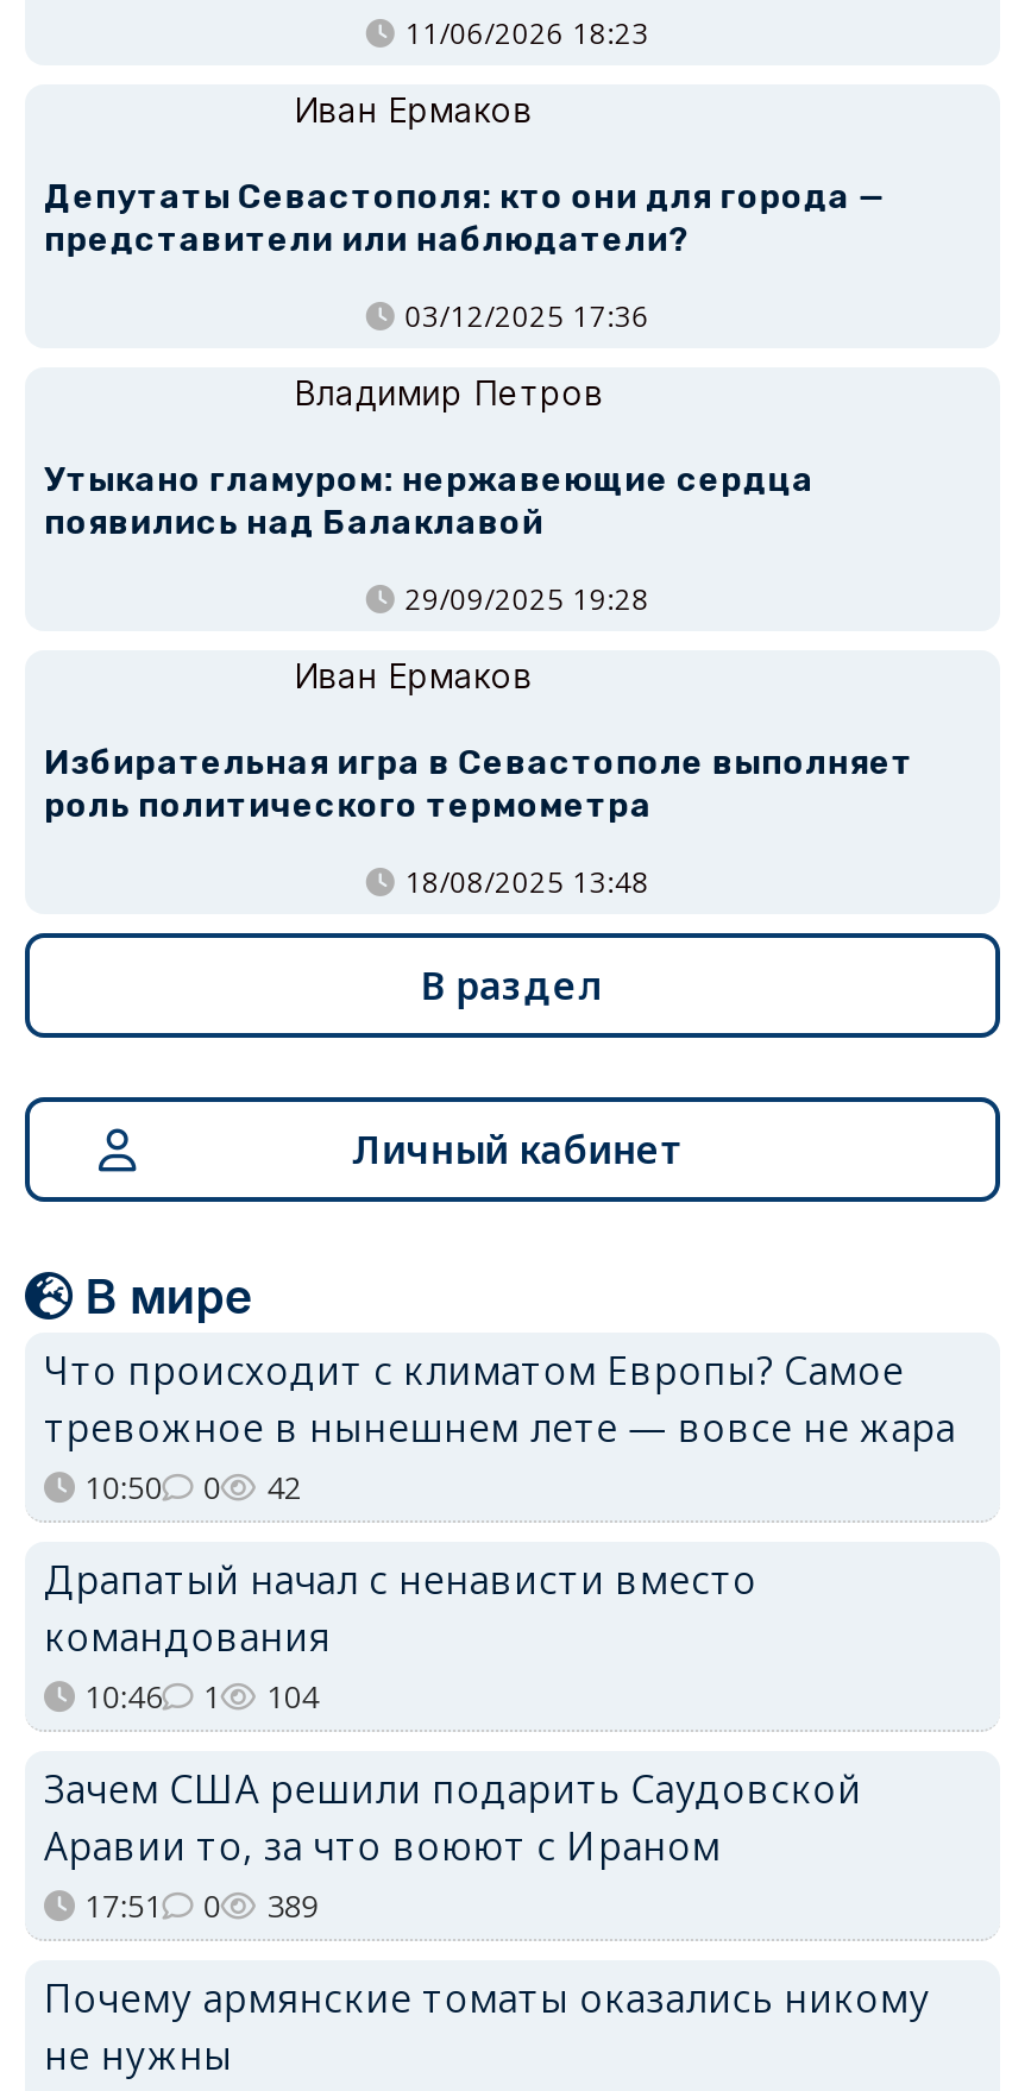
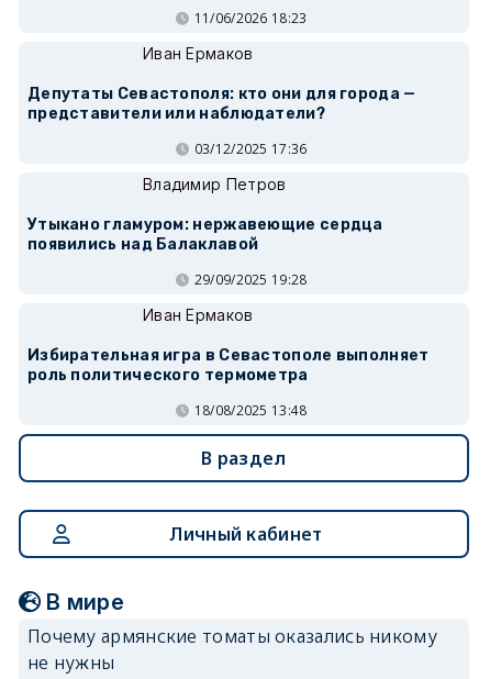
[44,1346,956,1928] Что происходит с климатом Европы? Самое | тревожное в нынешнем лете — вовсе не жара | 10:50 | 0 | 42 | Драпатый начал с ненависти вместо | командования | 10:46 | 1 | 104 | Зачем США решили подарить Саудовской | Аравии то, за что воюют с Ираном | 17:51 | 0 | 389 -> none

